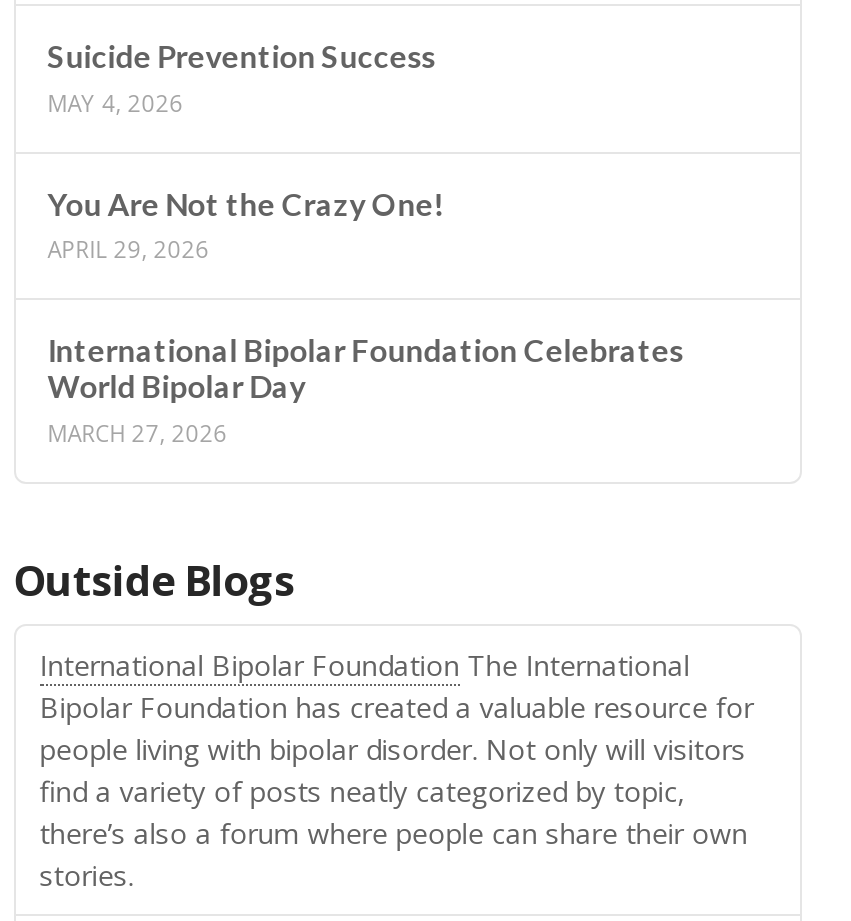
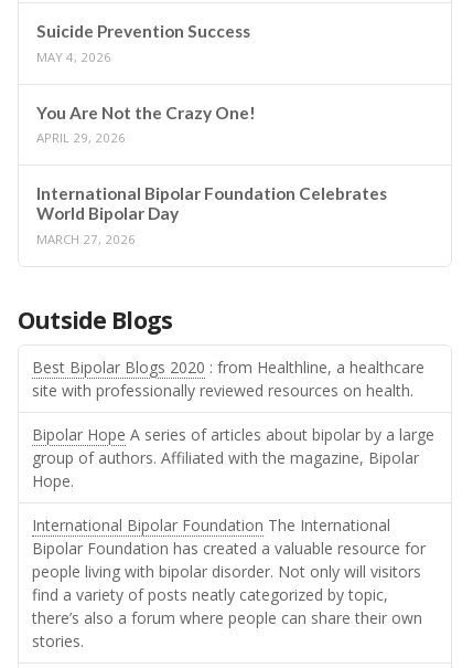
none -> [32,357,434,491] Best Bipolar Blogs 2020: from Healthline, a healthcare | site with professionally reviewed resources on health. | Bipolar Hope A series of articles about bipolar by a large | group of authors. Affiliated with the magazine, Bipolar | Hope.

